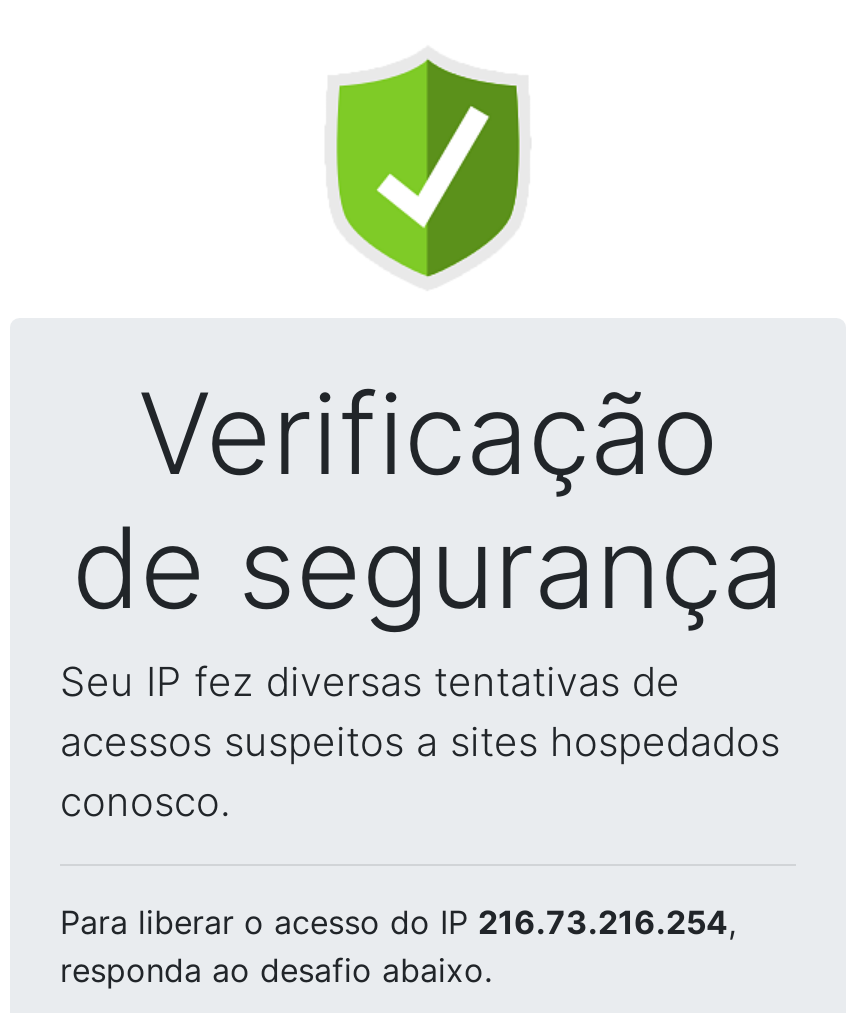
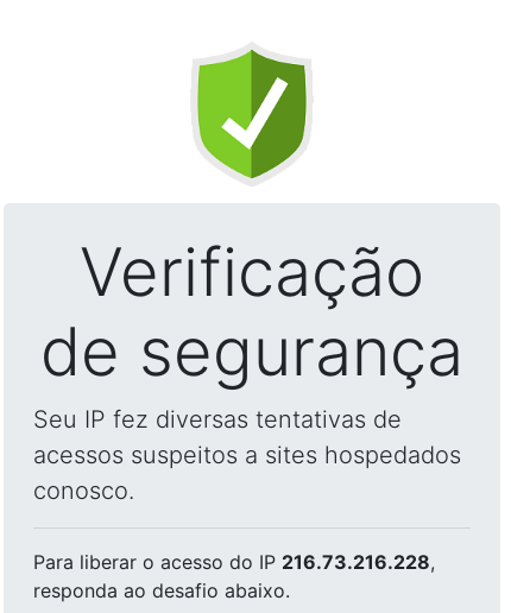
[60,902,736,942] Para liberar o acesso do IP 216.73.216.254, -> [33,550,435,574] Para liberar o acesso do IP 216.73.216.228,

